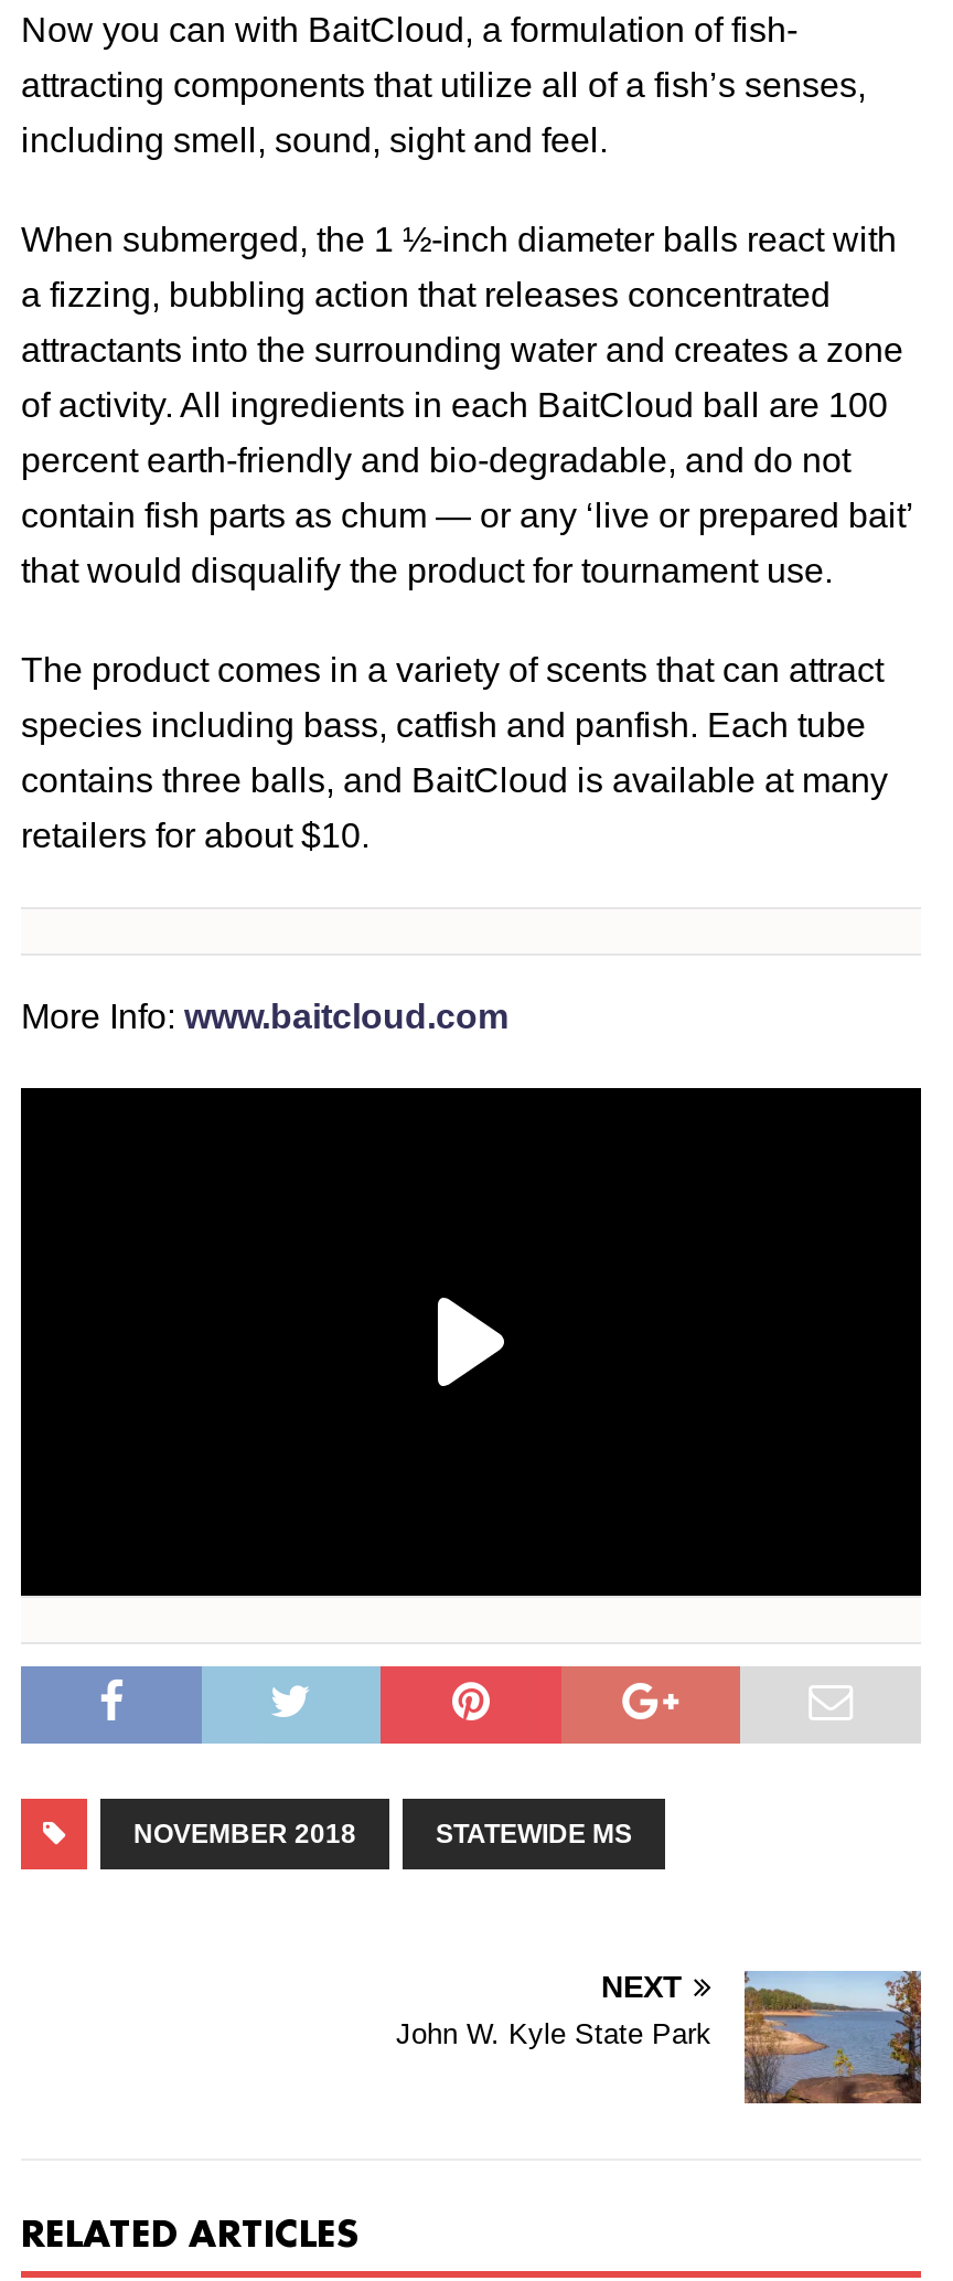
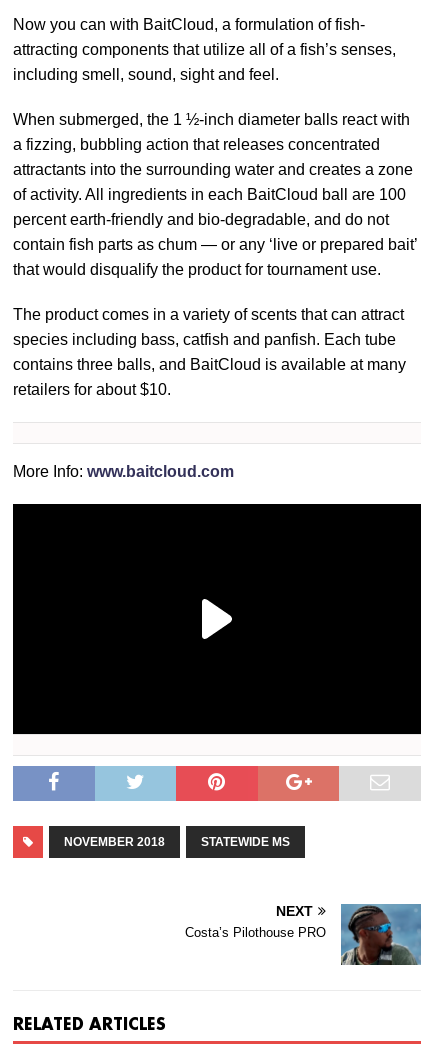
[396,1971,923,2106] [image] | John W. Kyle State Park -> [185,904,422,966] [image] | Costa’s Pilothouse PRO

